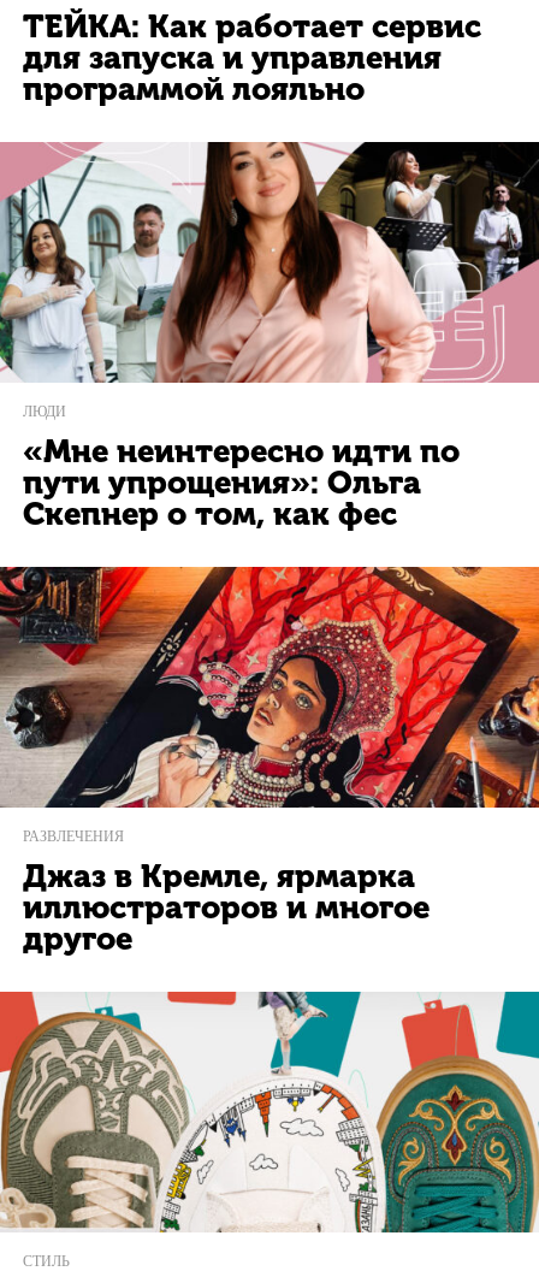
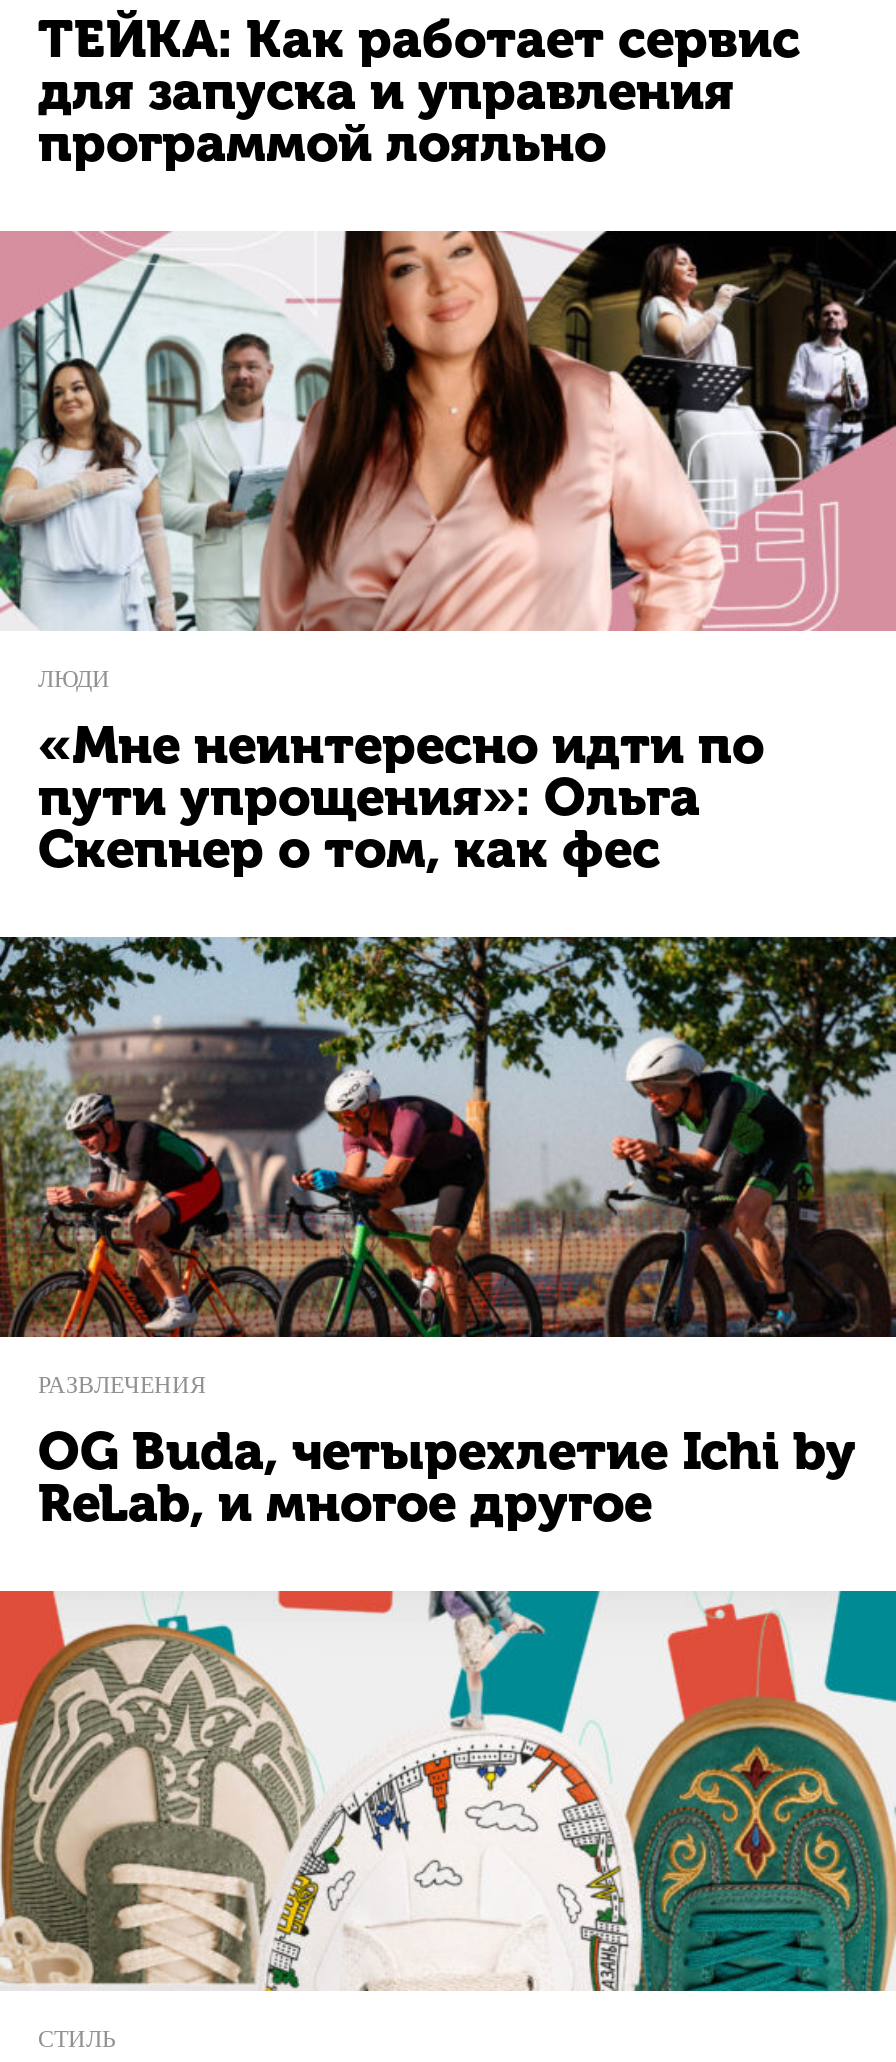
[4,566,535,809] [image] -> [6,935,890,1339] [image]
[23,858,430,958] Джаз в Кремле, ярмарка | иллюстраторов и многое | другое -> [38,1421,856,1535] OG Buda, четырехлетие Ichi by | ReLab, и многое другое

